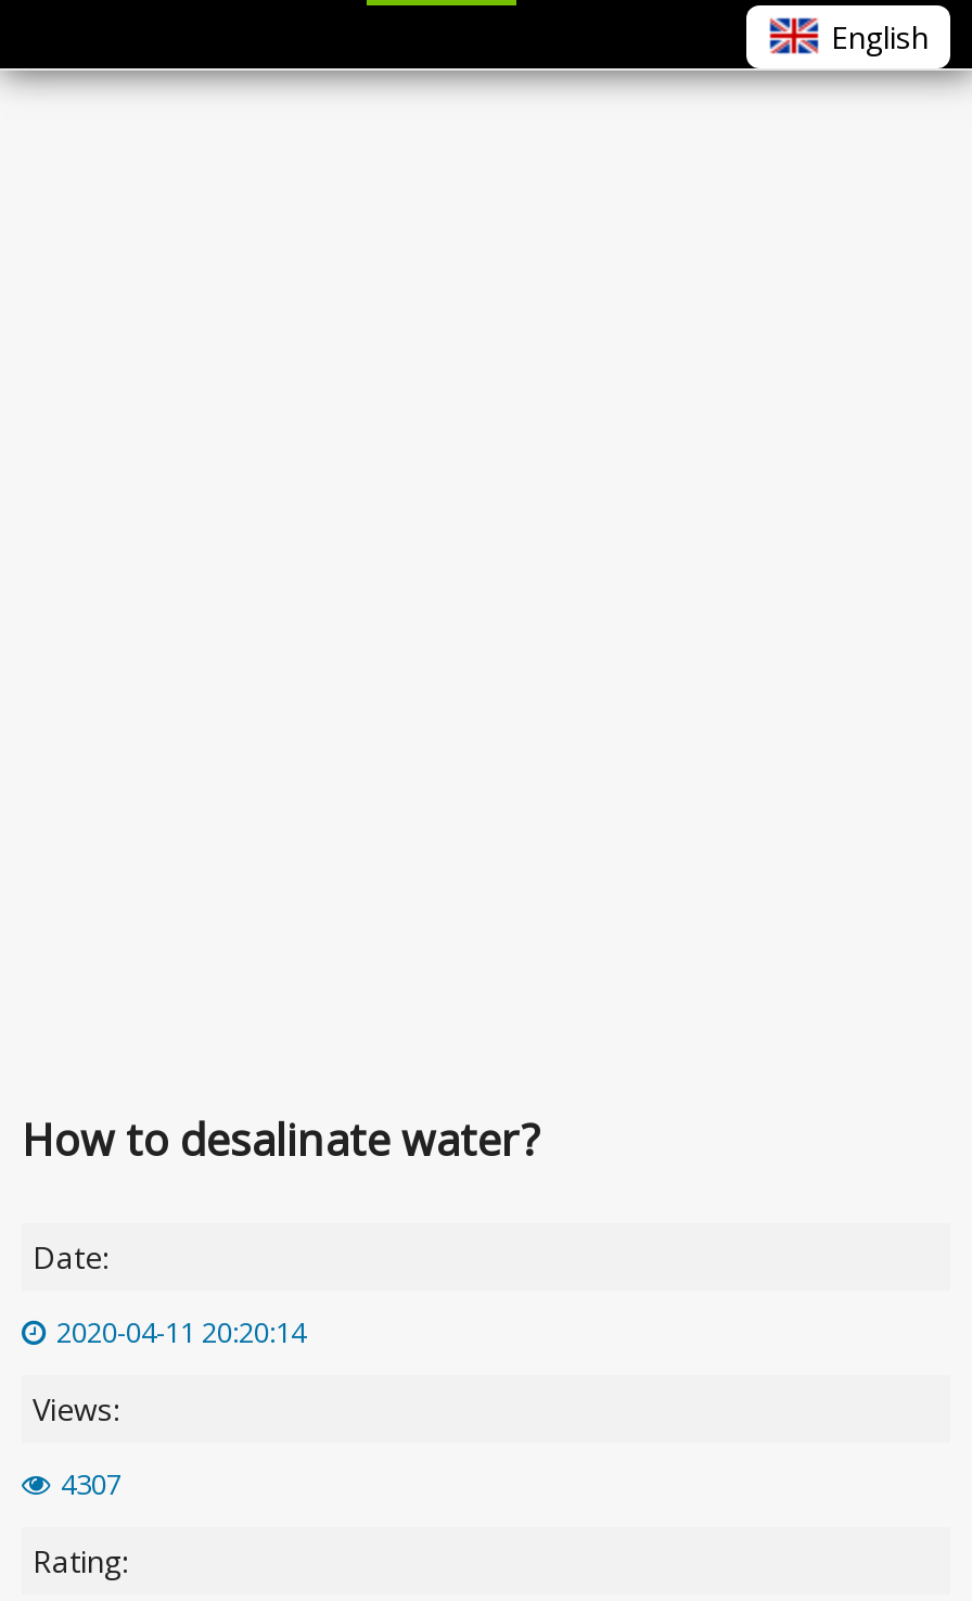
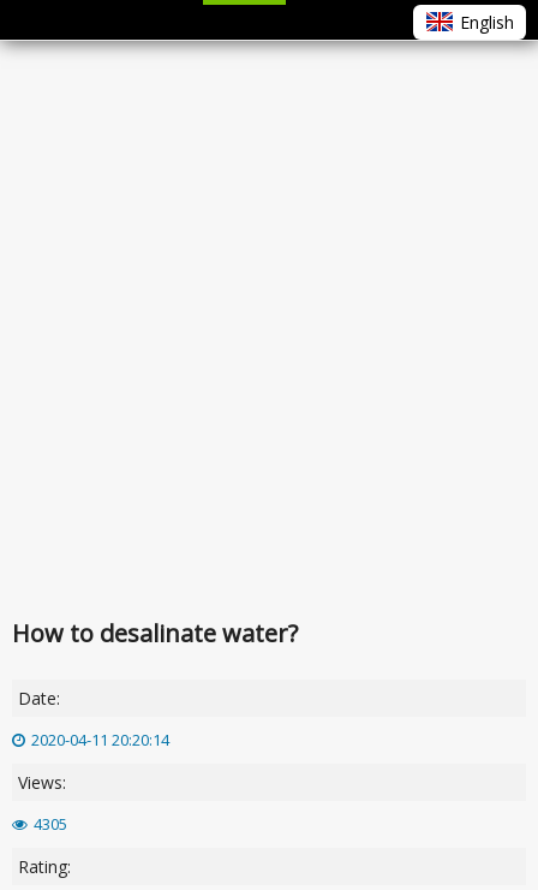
[61,1464,121,1503] 4307 -> [34,813,67,835] 4305

